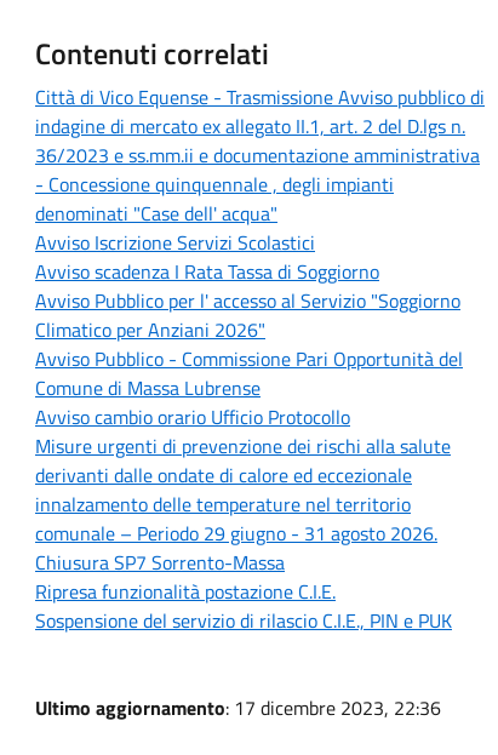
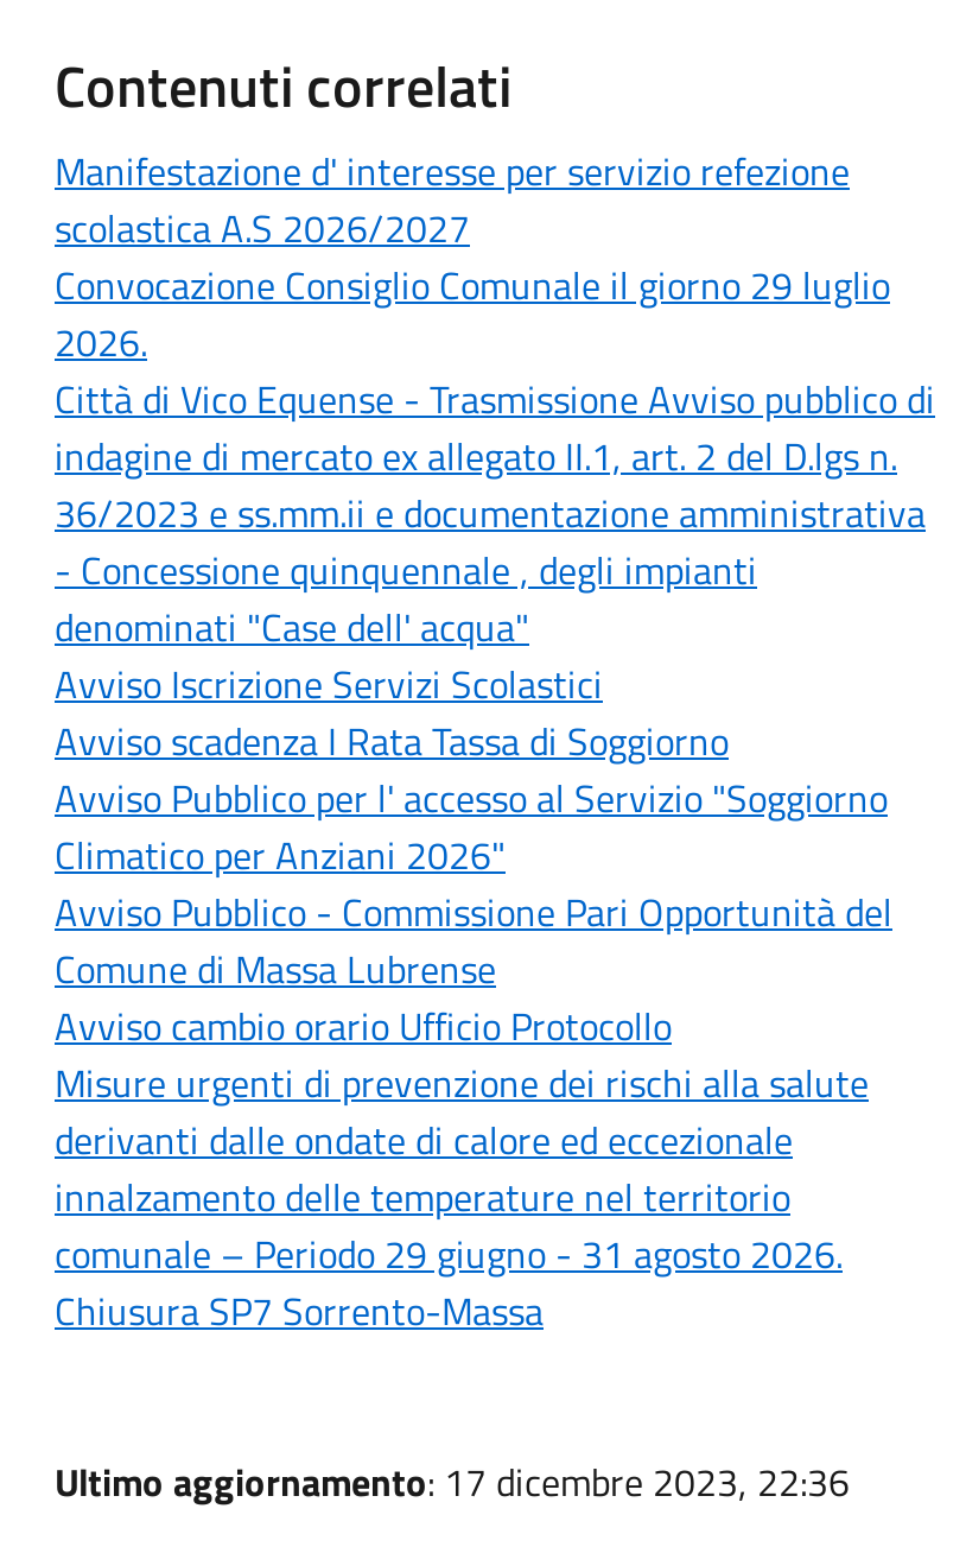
none -> [55,141,890,369] Manifestazione d' interesse per servizio refezione | scolastica A.S 2026/2027 | Convocazione Consiglio Comunale il giorno 29 luglio | 2026.
moved [35,82,485,576] -> [55,369,935,1338]: Città di Vico Equense - Trasmissione Avviso pubblico di | indagine di mercato ex allegato II.1, art. 2 del D.lgs n. | 36/2023 e ss.mm.ii e documentazione amministrativa | ... | comunale – Periodo 29 giugno - 31 agosto 2026. | Chiusura SP7 Sorrento-Massa
[35,576,452,634] Ripresa funzionalità postazione C.I.E. | Sospensione del servizio di rilascio C.I.E., PIN e PUK -> none

